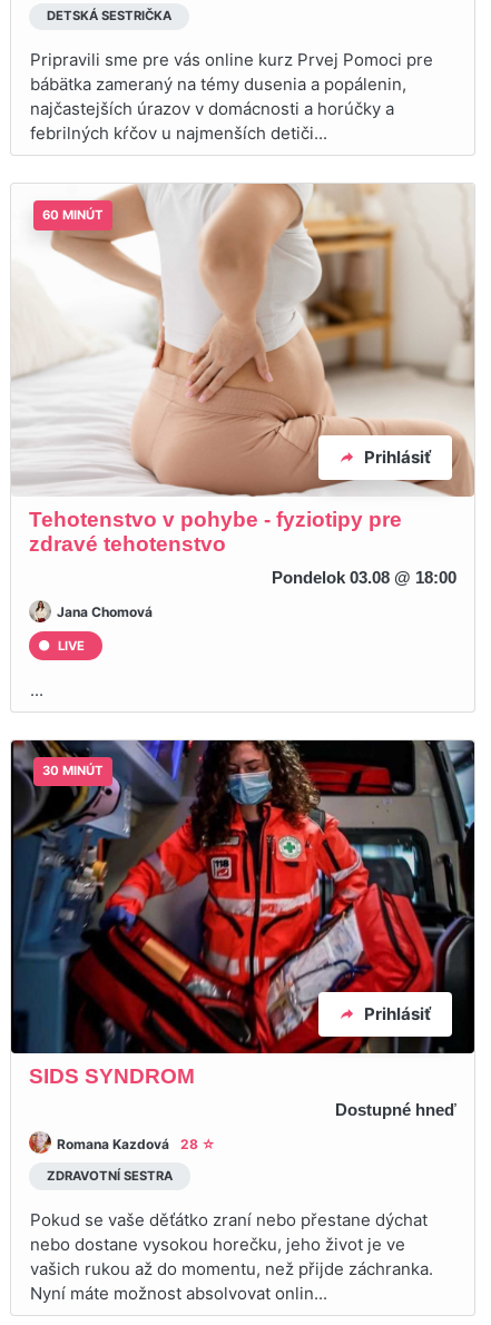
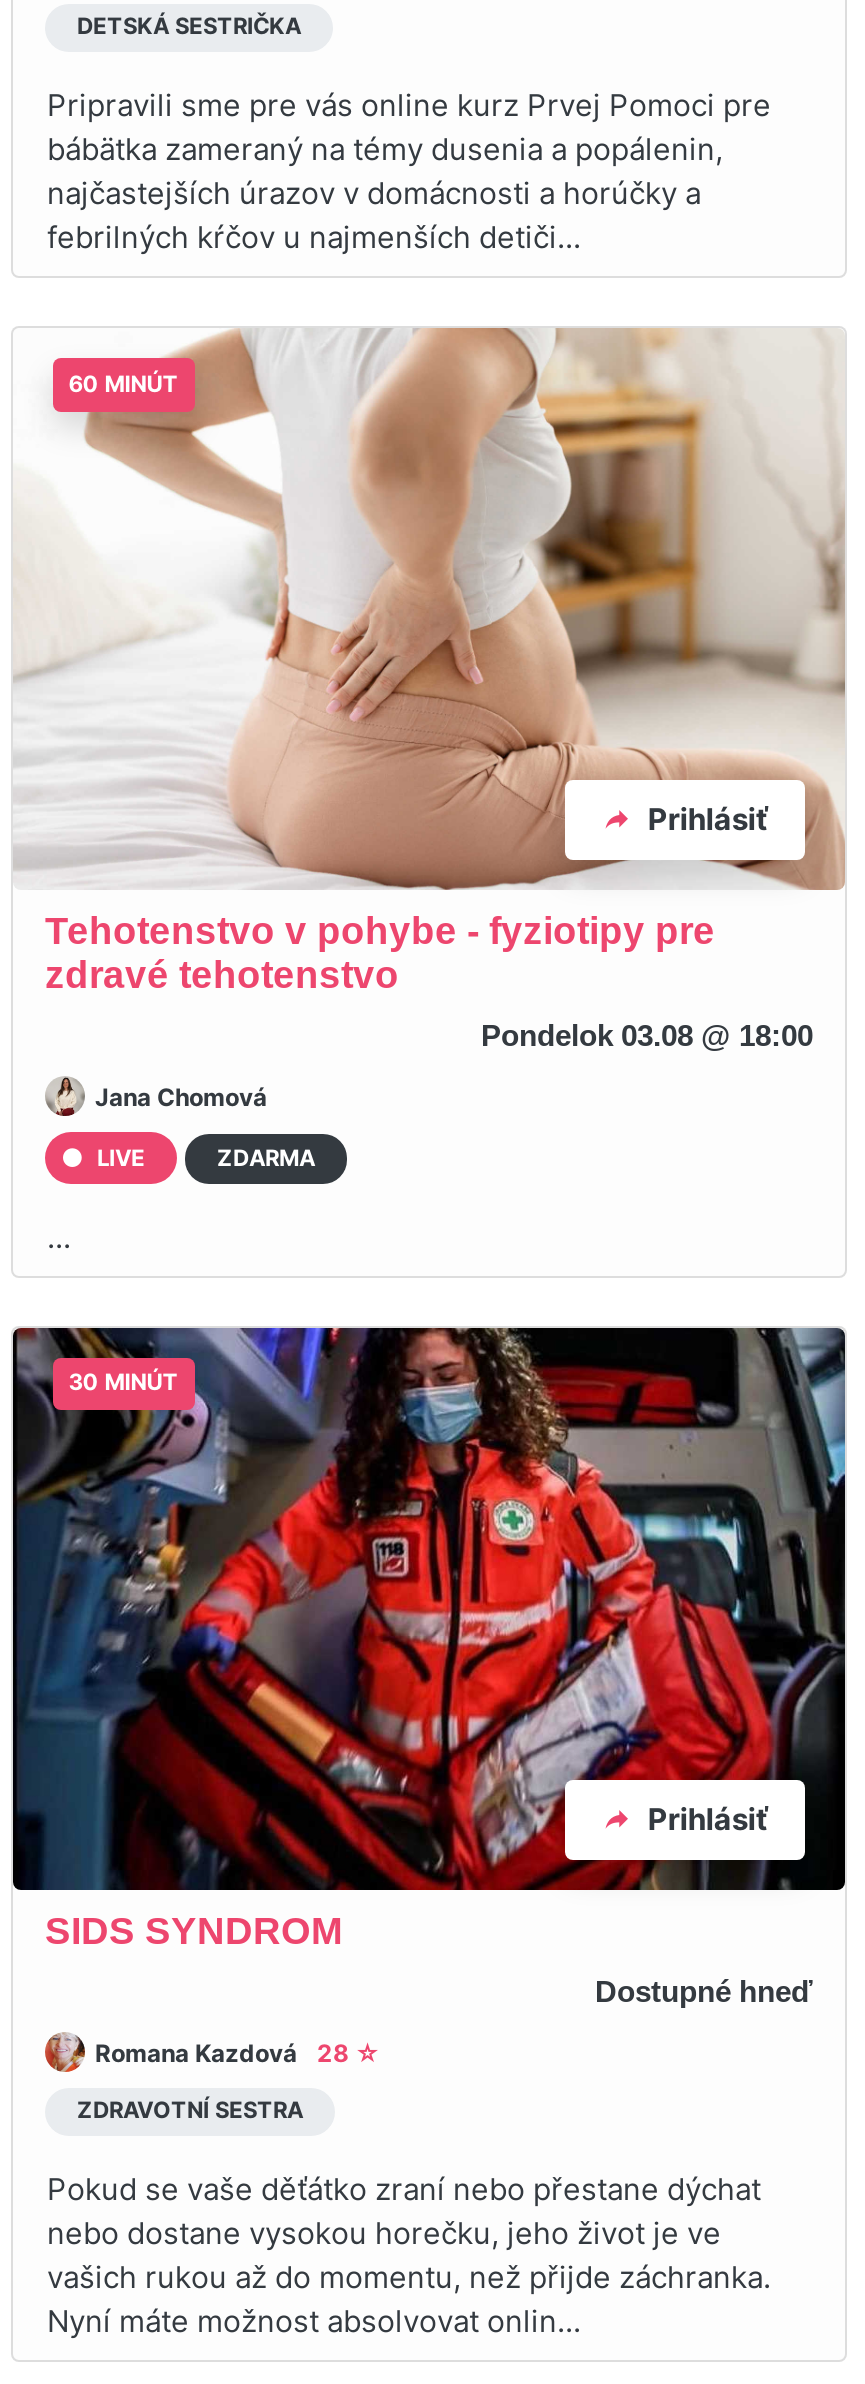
none -> [217,1144,315,1172] ZDARMA

